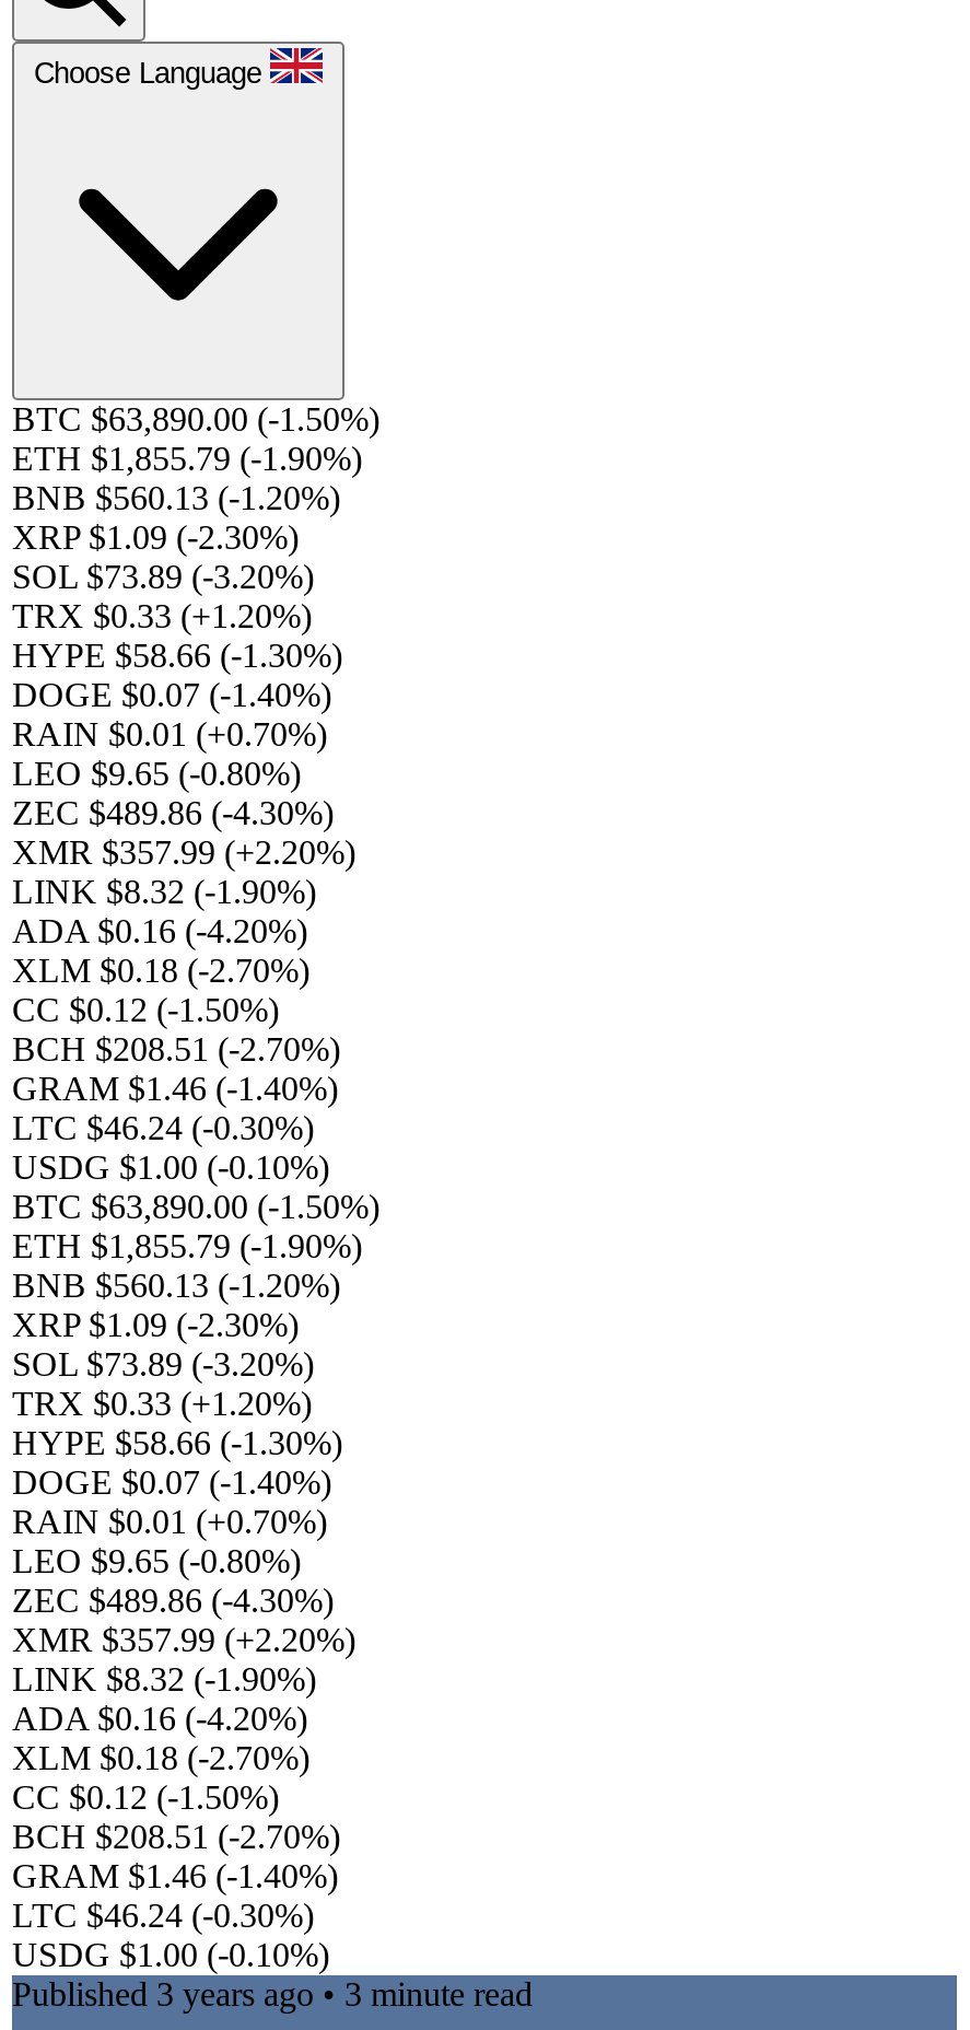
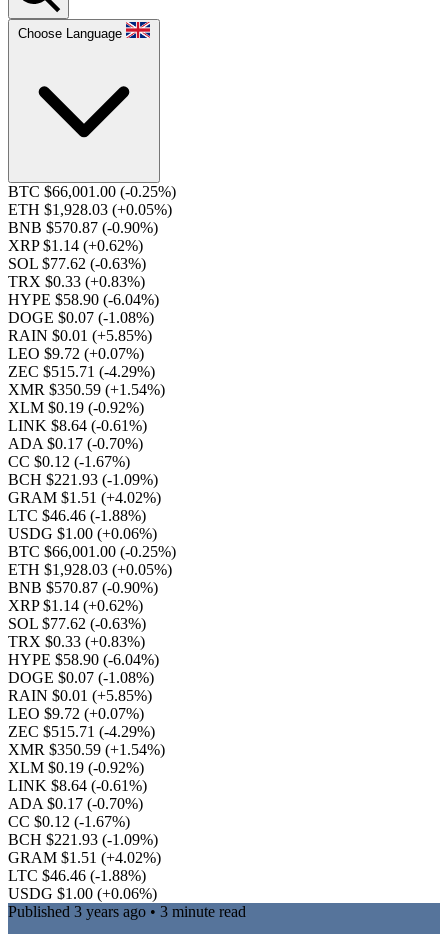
[12,400,379,1973] BTC $63,890.00(-1.50%) | ETH $1,855.79 (-1.90%) | BNB $560.13 (-1.20%) | XRP $1.09 (-2.30%) | SOL $73.89(-3.20%) | TRX $0.33 (+1.20%) | HYPE $58.66 (-1.30%) | DOGE $0.07 (-1.40%) | RAIN $0.01 (+0.70%) | LEO $9.65 (-0.80%) | ZEC $489.86 (-4.30%) | XMR $357.99(+2.20%) | LINK $8.32 (-1.90%) | ADA $0.16 (-4.20%) | XLM $0.18 (-2.70%) | CC $0.12 (-1.50%) | BCH $208.51 (-2.70%) | GRAM $1.46 (-1.40%) | LTC $46.24 (-0.30%) | USDG $1.00(-0.10%) | BTC $63,890.00 (-1.50%) | ETH $1,855.79 (-1.90%) | BNB $560.13 (-1.20%) | XRP $1.09 (-2.30%) | SOL $73.89(-3.20%) | TRX $0.33 (+1.20%) | HYPE $58.66 (-1.30%) | DOGE $0.07 (-1.40%) | RAIN $0.01 (+0.70%) | LEO $9.65 (-0.80%) | ZEC $489.86 (-4.30%) | XMR $357.99(+2.20%) | LINK $8.32 (-1.90%) | ADA $0.16 (-4.20%) | XLM $0.18 (-2.70%) | CC $0.12 (-1.50%) | BCH $208.51 (-2.70%) | GRAM $1.46 (-1.40%) | LTC $46.24 (-0.30%) | USDG $1.00(-0.10%) -> [8,183,176,902] BTC $66,001.00(-0.25%) | ETH $1,928.03 (+0.05%) | BNB $570.87 (-0.90%) | XRP $1.14 (+0.62%) | SOL $77.62(-0.63%) | TRX $0.33 (+0.83%) | HYPE $58.90 (-6.04%) | DOGE $0.07 (-1.08%) | RAIN $0.01 (+5.85%) | LEO $9.72 (+0.07%) | ZEC $515.71 (-4.29%) | XMR $350.59(+1.54%) | XLM $0.19 (-0.92%) | LINK $8.64 (-0.61%) | ADA $0.17 (-0.70%) | CC $0.12 (-1.67%) | BCH $221.93 (-1.09%) | GRAM $1.51 (+4.02%) | LTC $46.46 (-1.88%) | USDG $1.00(+0.06%) | BTC $66,001.00 (-0.25%) | ETH $1,928.03 (+0.05%) | BNB $570.87 (-0.90%) | XRP $1.14 (+0.62%) | SOL $77.62(-0.63%) | TRX $0.33 (+0.83%) | HYPE $58.90 (-6.04%) | DOGE $0.07 (-1.08%) | RAIN $0.01 (+5.85%) | LEO $9.72 (+0.07%) | ZEC $515.71 (-4.29%) | XMR $350.59(+1.54%) | XLM $0.19 (-0.92%) | LINK $8.64 (-0.61%) | ADA $0.17 (-0.70%) | CC $0.12 (-1.67%) | BCH $221.93 (-1.09%) | GRAM $1.51 (+4.02%) | LTC $46.46 (-1.88%) | USDG $1.00(+0.06%)

